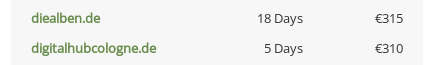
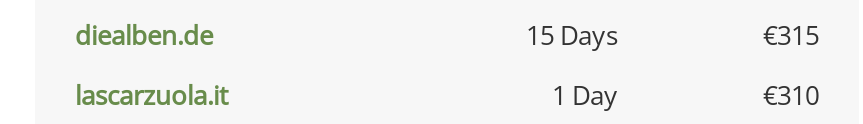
[256,9,302,27] 18 Days -> [526,17,618,53] 15 Days
[31,39,302,57] digitalhubcologne.de | 5 Days -> [75,77,618,113] lascarzuola.it | 1 Day

